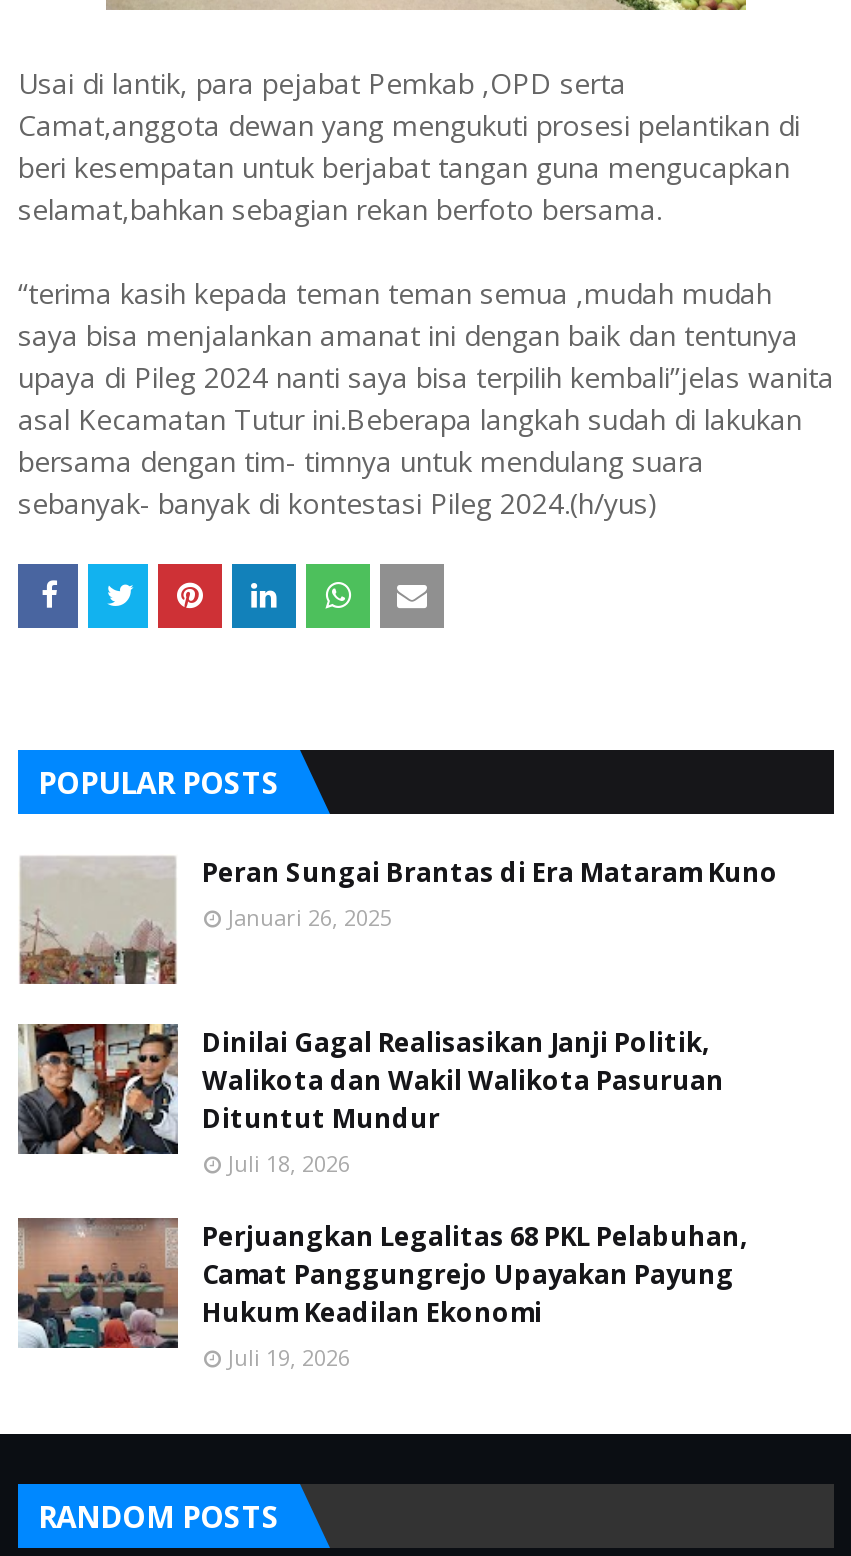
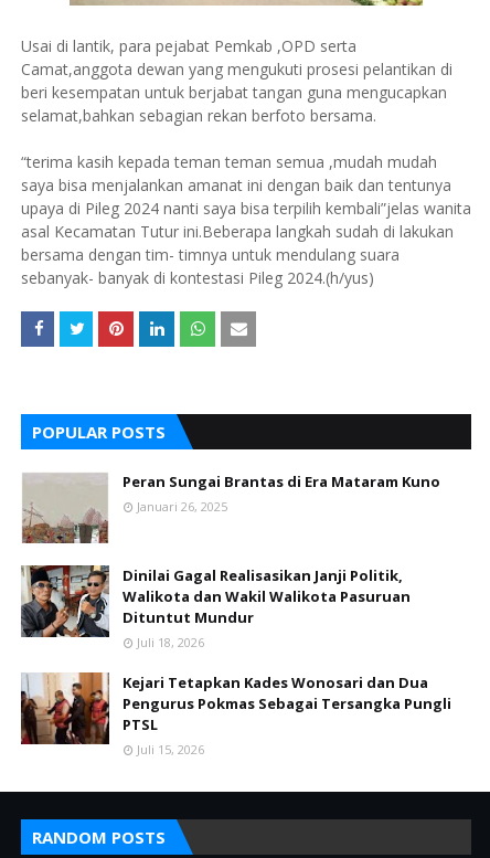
[16,1216,748,1372] [image] | Perjuangkan Legalitas 68 PKL Pelabuhan, | Camat Panggungrejo Upayakan Payung | Hukum Keadilan Ekonomi | Juli 19, 2026 -> [20,672,451,758] [image] | Kejari Tetapkan Kades Wonosari dan Dua | Pengurus Pokmas Sebagai Tersangka Pungli | PTSL | Juli 15, 2026

